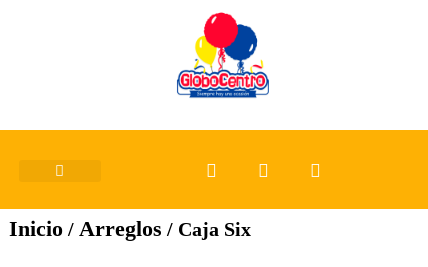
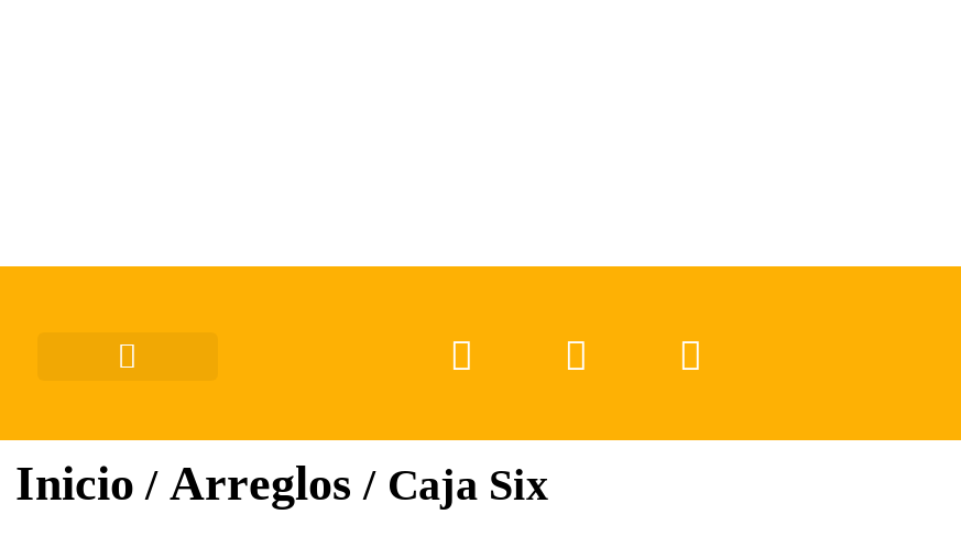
[176,11,270,99] [image] -> none

